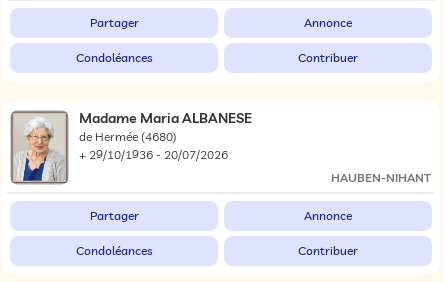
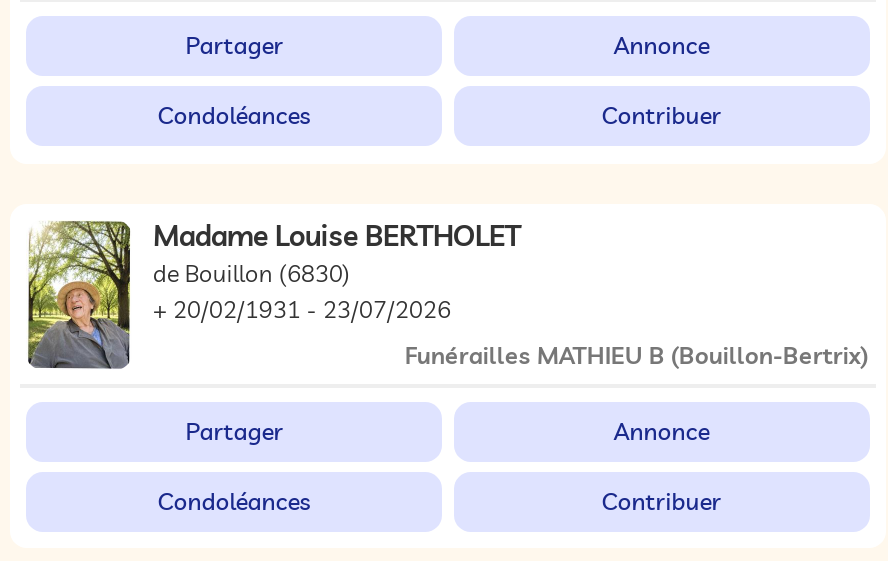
[10,109,252,185] [image] | Madame Maria ALBANESE | de Hermée (4680) | + 29/10/1936 - 20/07/2026 -> [26,218,521,370] [image] | Madame Louise BERTHOLET | de Bouillon (6830) | + 20/02/1931 - 23/07/2026
[331,170,431,185] HAUBEN-NIHANT -> [405,340,869,370] Funérailles MATHIEU B (Bouillon-Bertrix)

